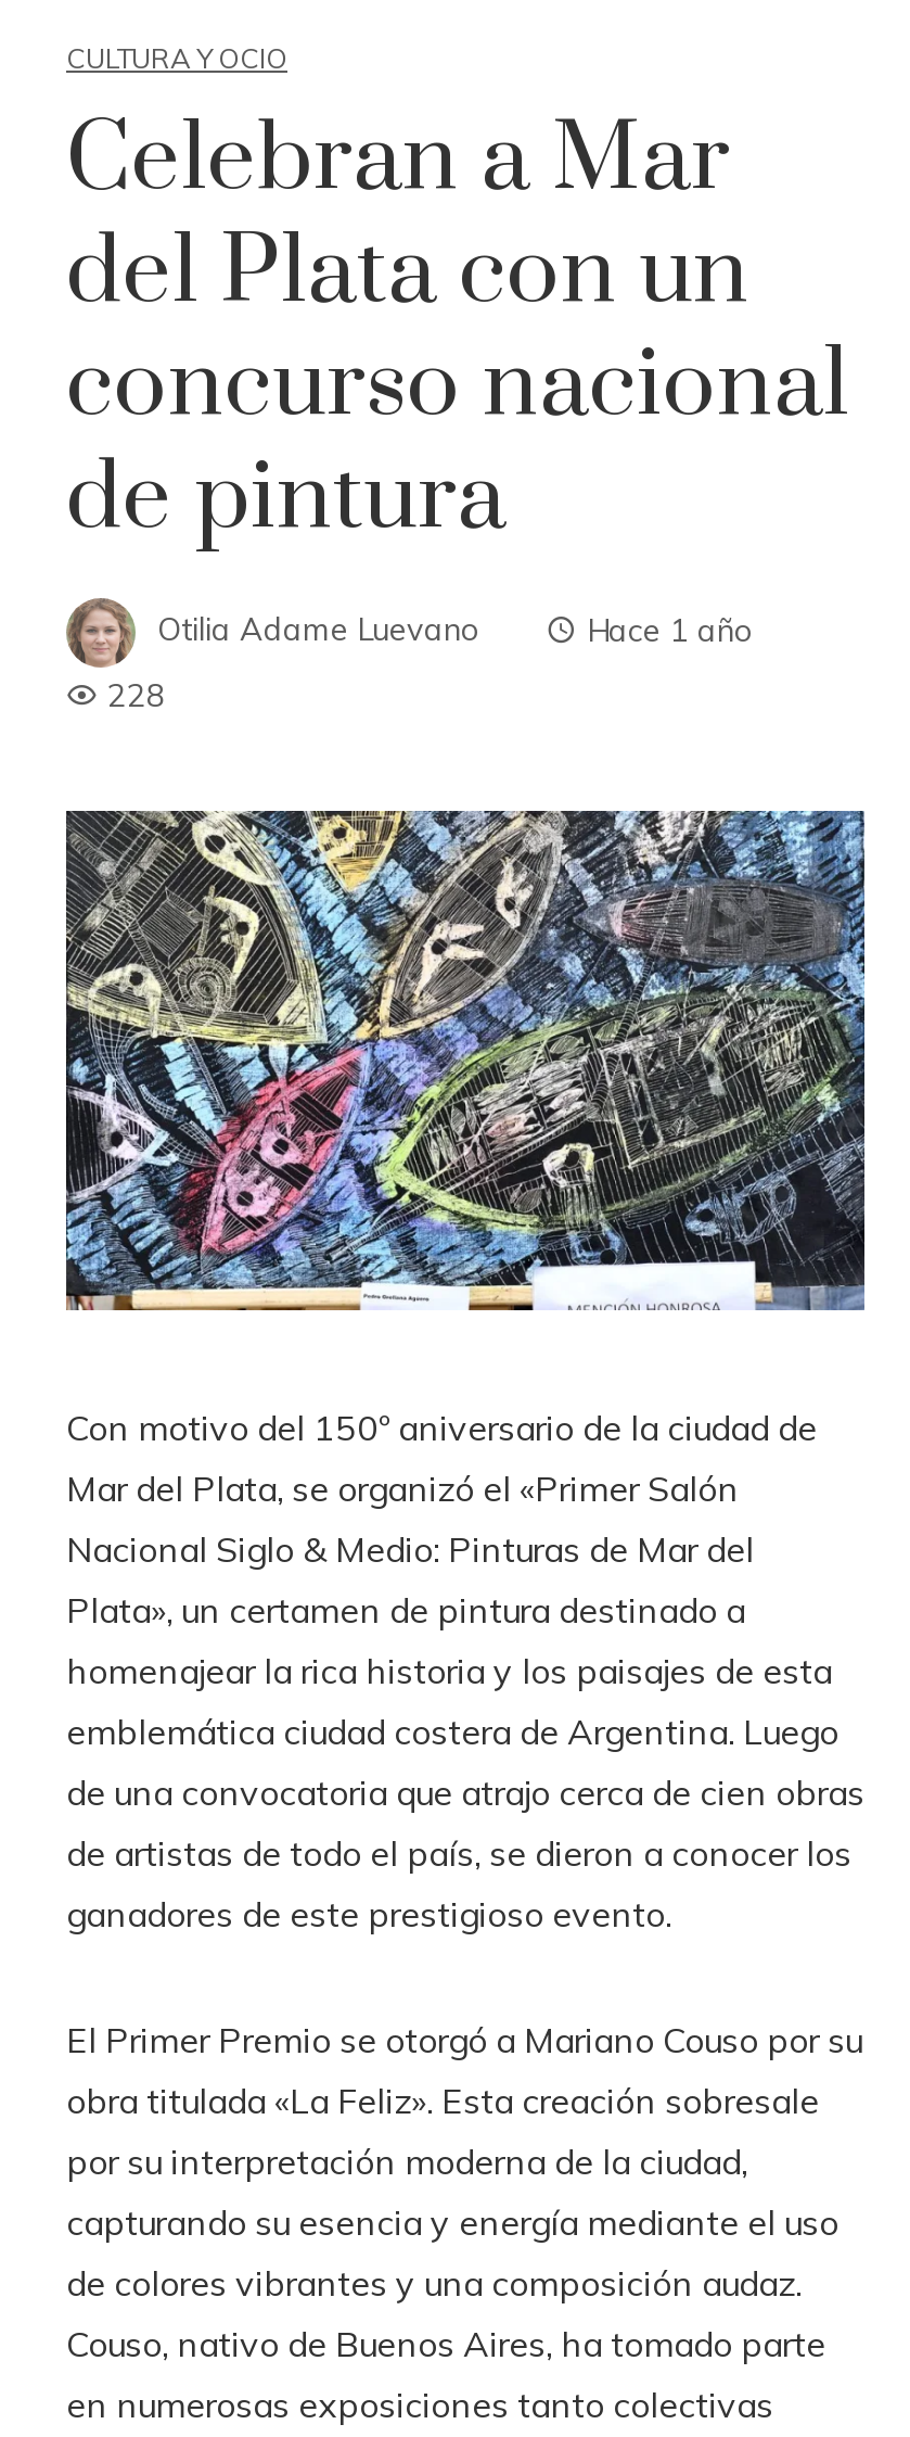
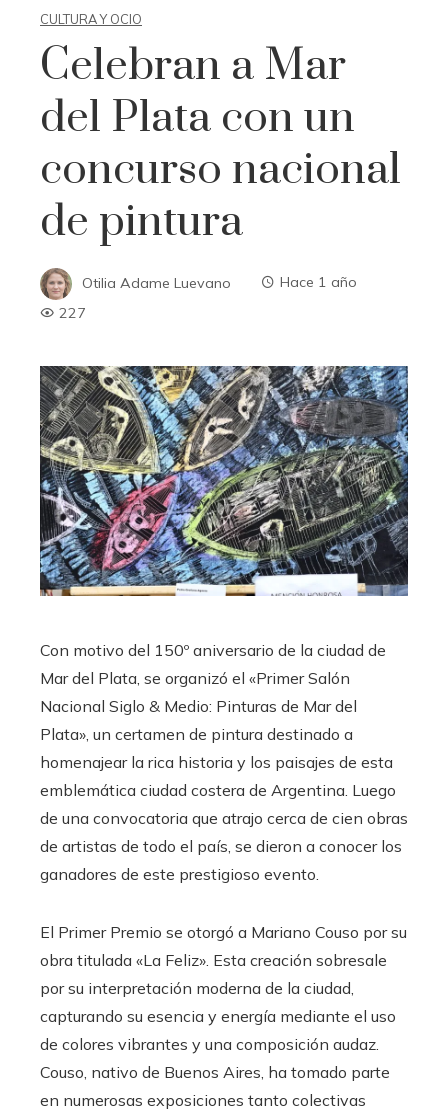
[107,676,166,715] 228 -> [59,304,86,322] 227

